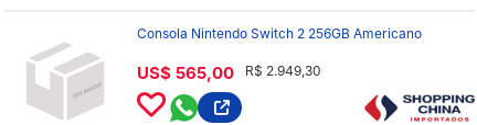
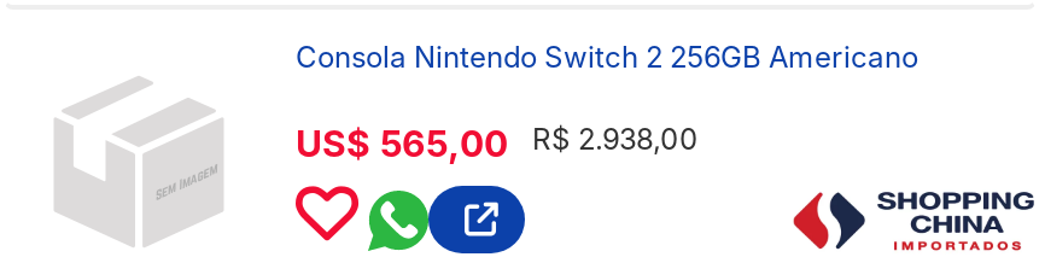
[137,63,321,83] US$ 565,00 R$ 2.949,30 -> [296,121,699,167] US$ 565,00 R$ 2.938,00

